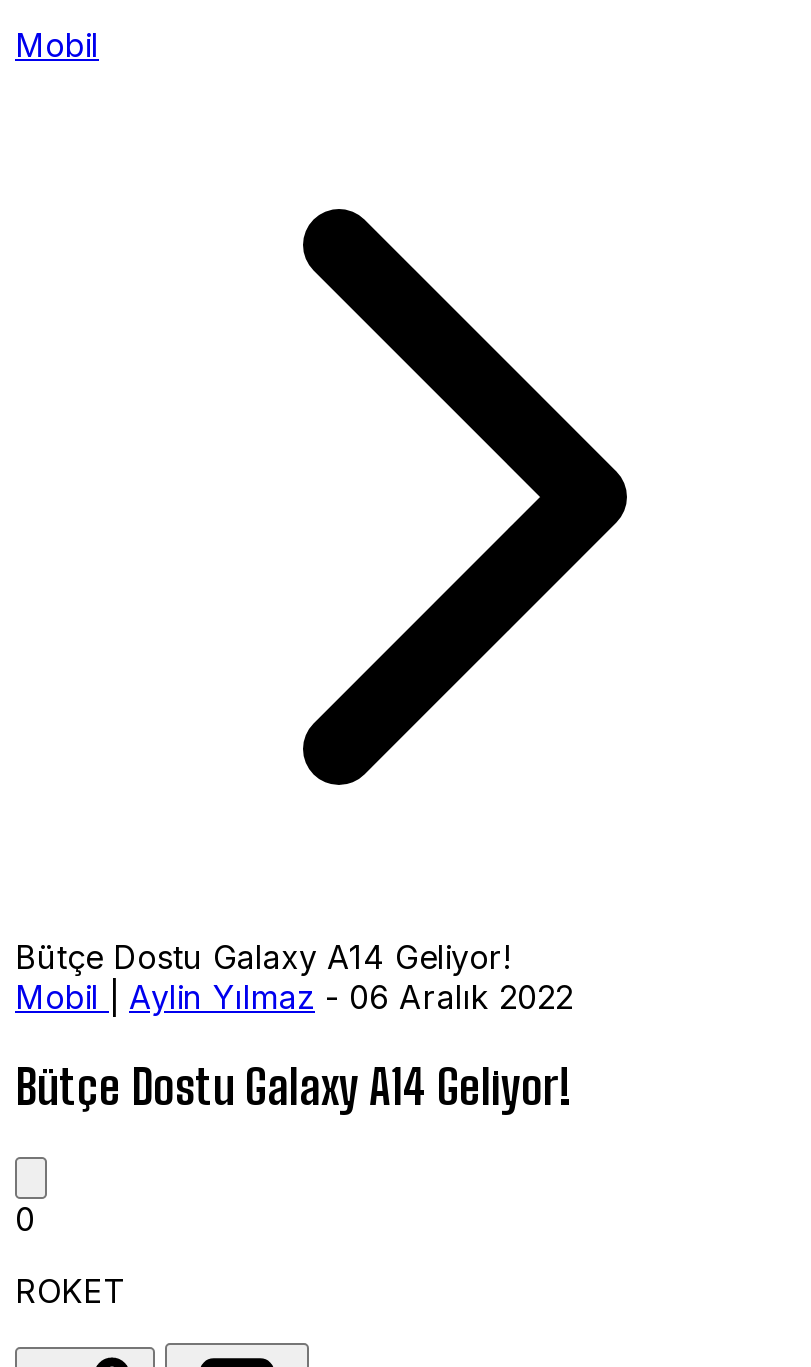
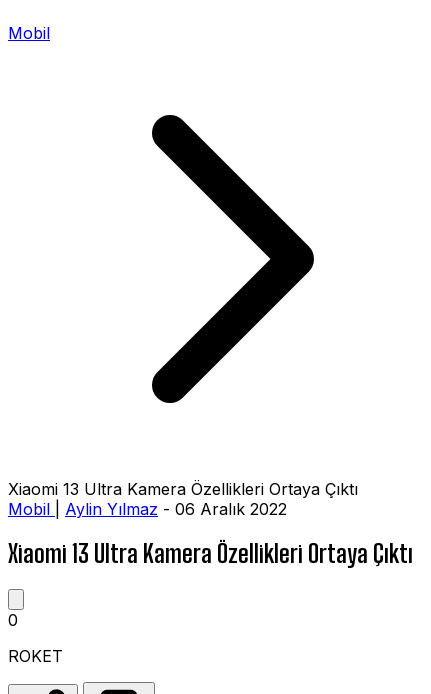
[15,937,511,977] Bütçe Dostu Galaxy A14 Geliyor! -> [8,479,358,499] Xiaomi 13 Ultra Kamera Özellikleri Ortaya Çıktı
[15,1057,571,1115] Bütçe Dostu Galaxy A14 Geliyor! -> [8,539,413,568] Xiaomi 13 Ultra Kamera Özellikleri Ortaya Çıktı

